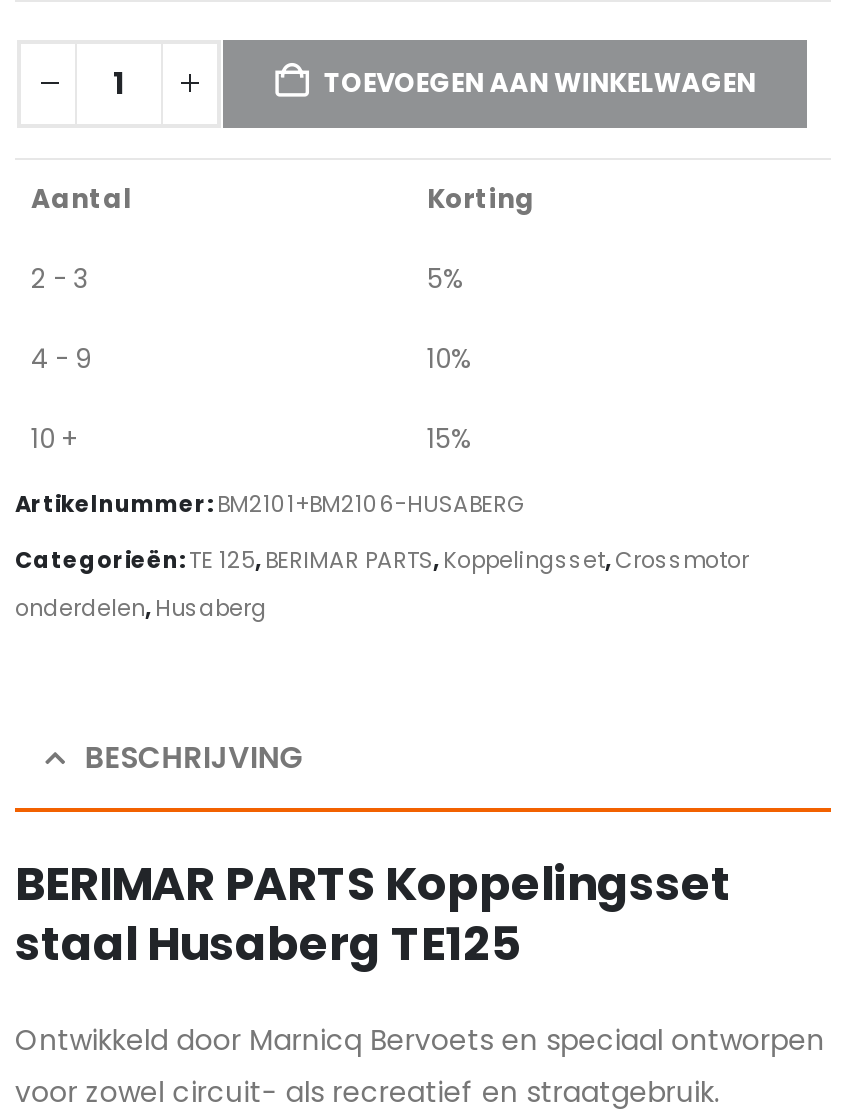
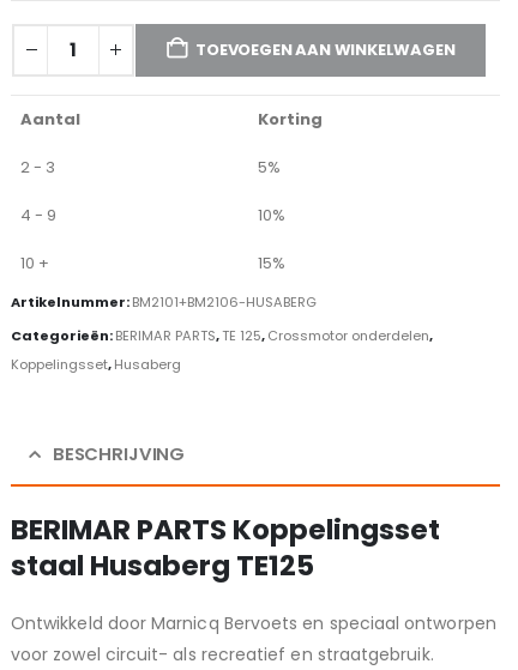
[15,543,749,575] Categorieën:TE 125, BERIMAR PARTS, Koppelingsset, Crossmotor -> [11,326,433,345] Categorieën: BERIMAR PARTS, TE 125, Crossmotor onderdelen,
[15,591,267,623] onderdelen, Husaberg -> [11,354,181,374] Koppelingsset, Husaberg

